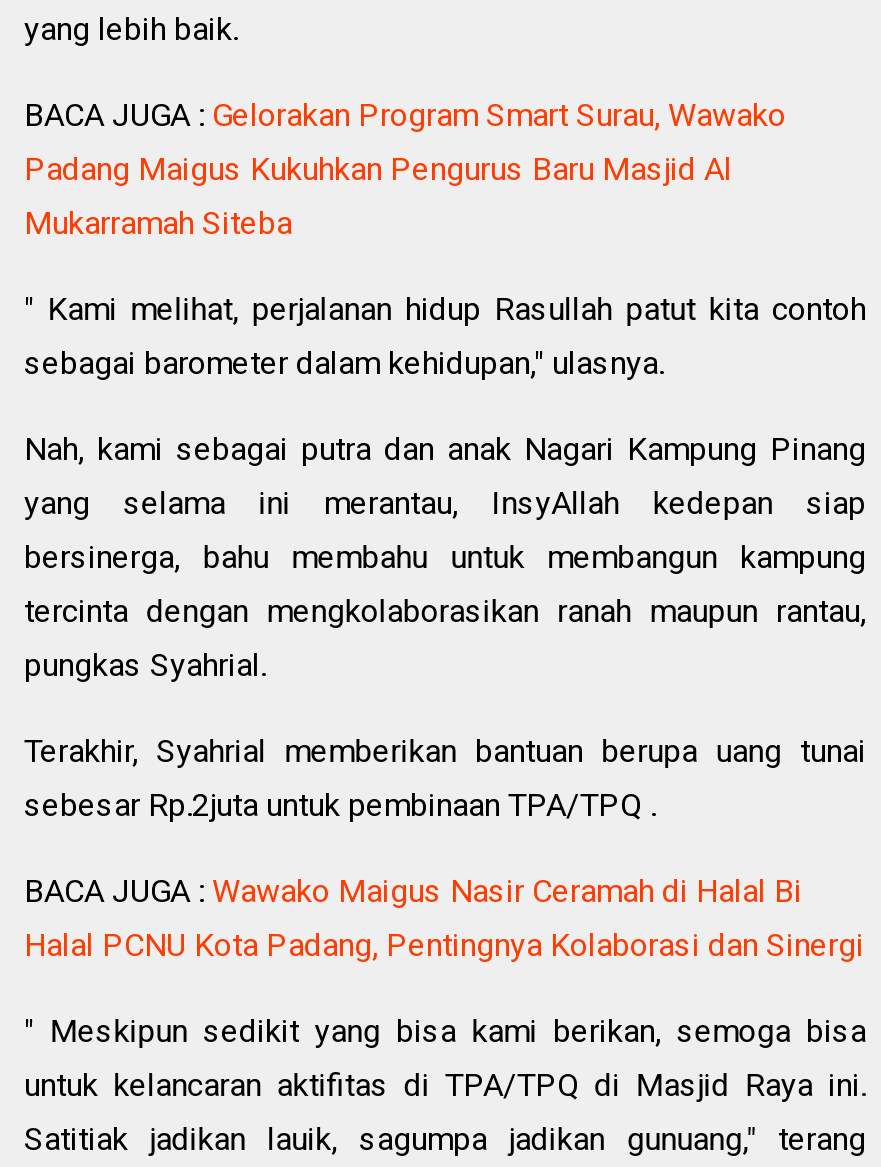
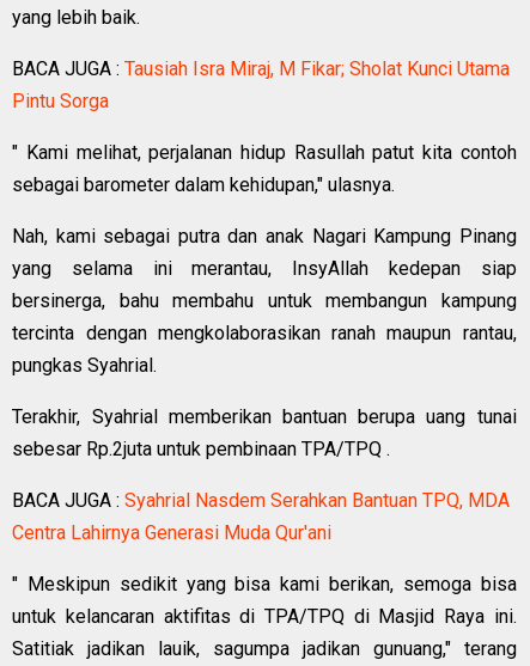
[24,96,786,242] BACA JUGA : Gelorakan Program Smart Surau, Wawako | Padang Maigus Kukuhkan Pengurus Baru Masjid Al | Mukarramah Siteba -> [12,57,510,112] BACA JUGA : Tausiah Isra Miraj, M Fikar; Sholat Kunci Utama | Pintu Sorga
[24,872,864,964] BACA JUGA : Wawako Maigus Nasir Ceramah di Halal Bi | Halal PCNU Kota Padang, Pentingnya Kolaborasi dan Sinergi -> [12,489,510,544] BACA JUGA : Syahrial Nasdem Serahkan Bantuan TPQ, MDA | Centra Lahirnya Generasi Muda Qur'ani

